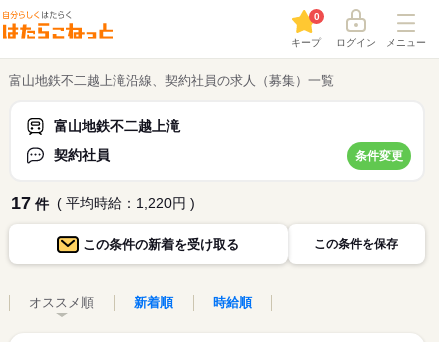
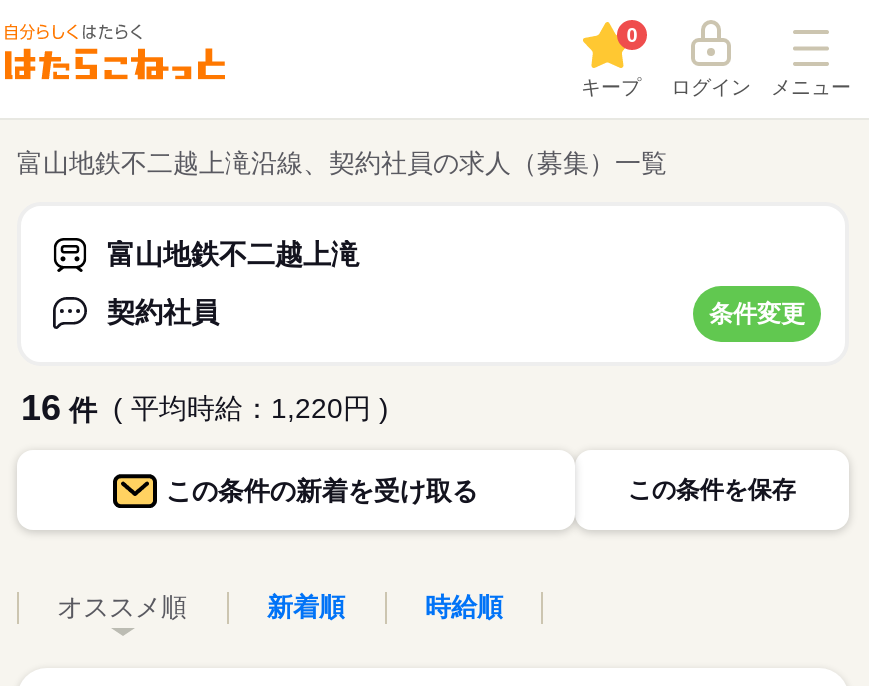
[11,193,195,213] 17件 ( 平均時給：1,220円 ) -> [21,388,389,428] 16件 ( 平均時給：1,220円 )

